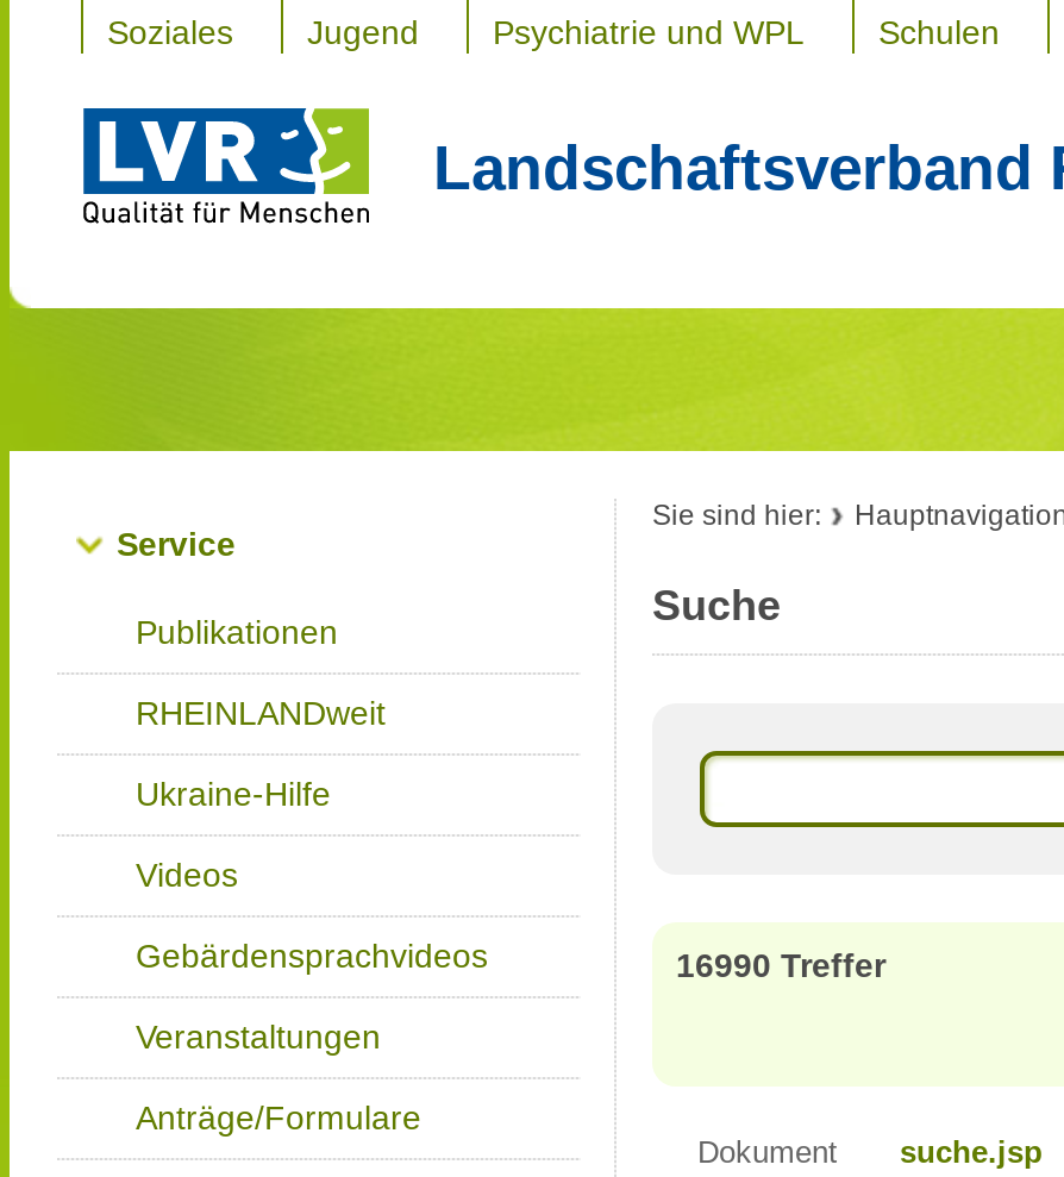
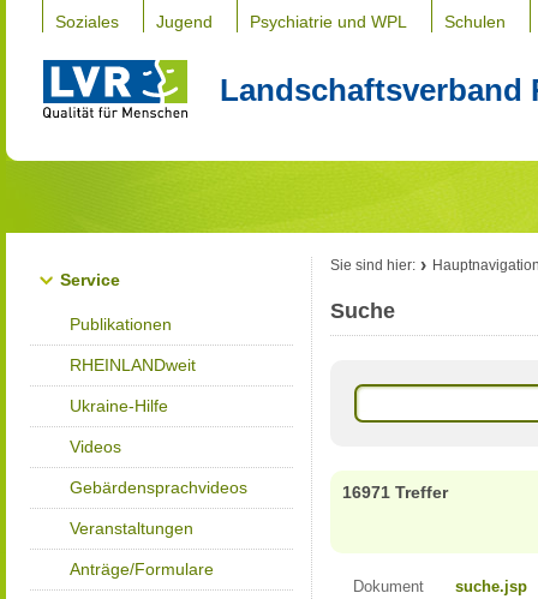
[676,946,885,984] 16990 Treffer -> [342,483,448,502] 16971 Treffer

